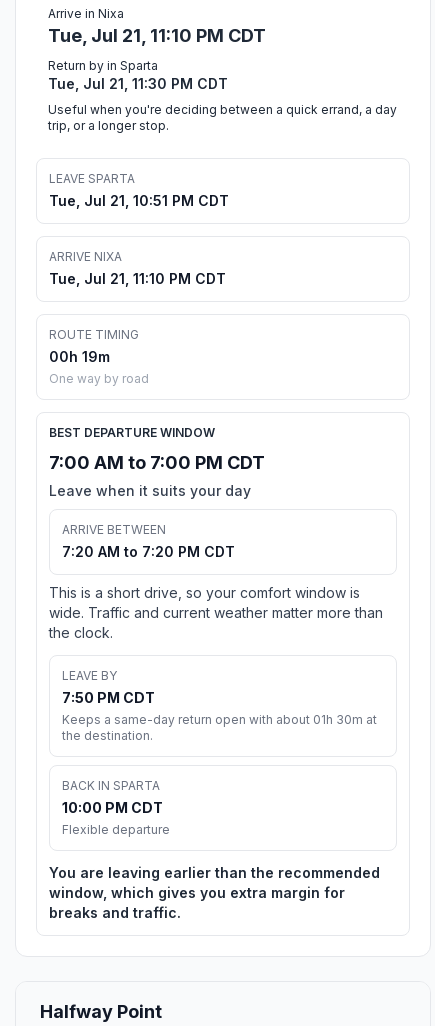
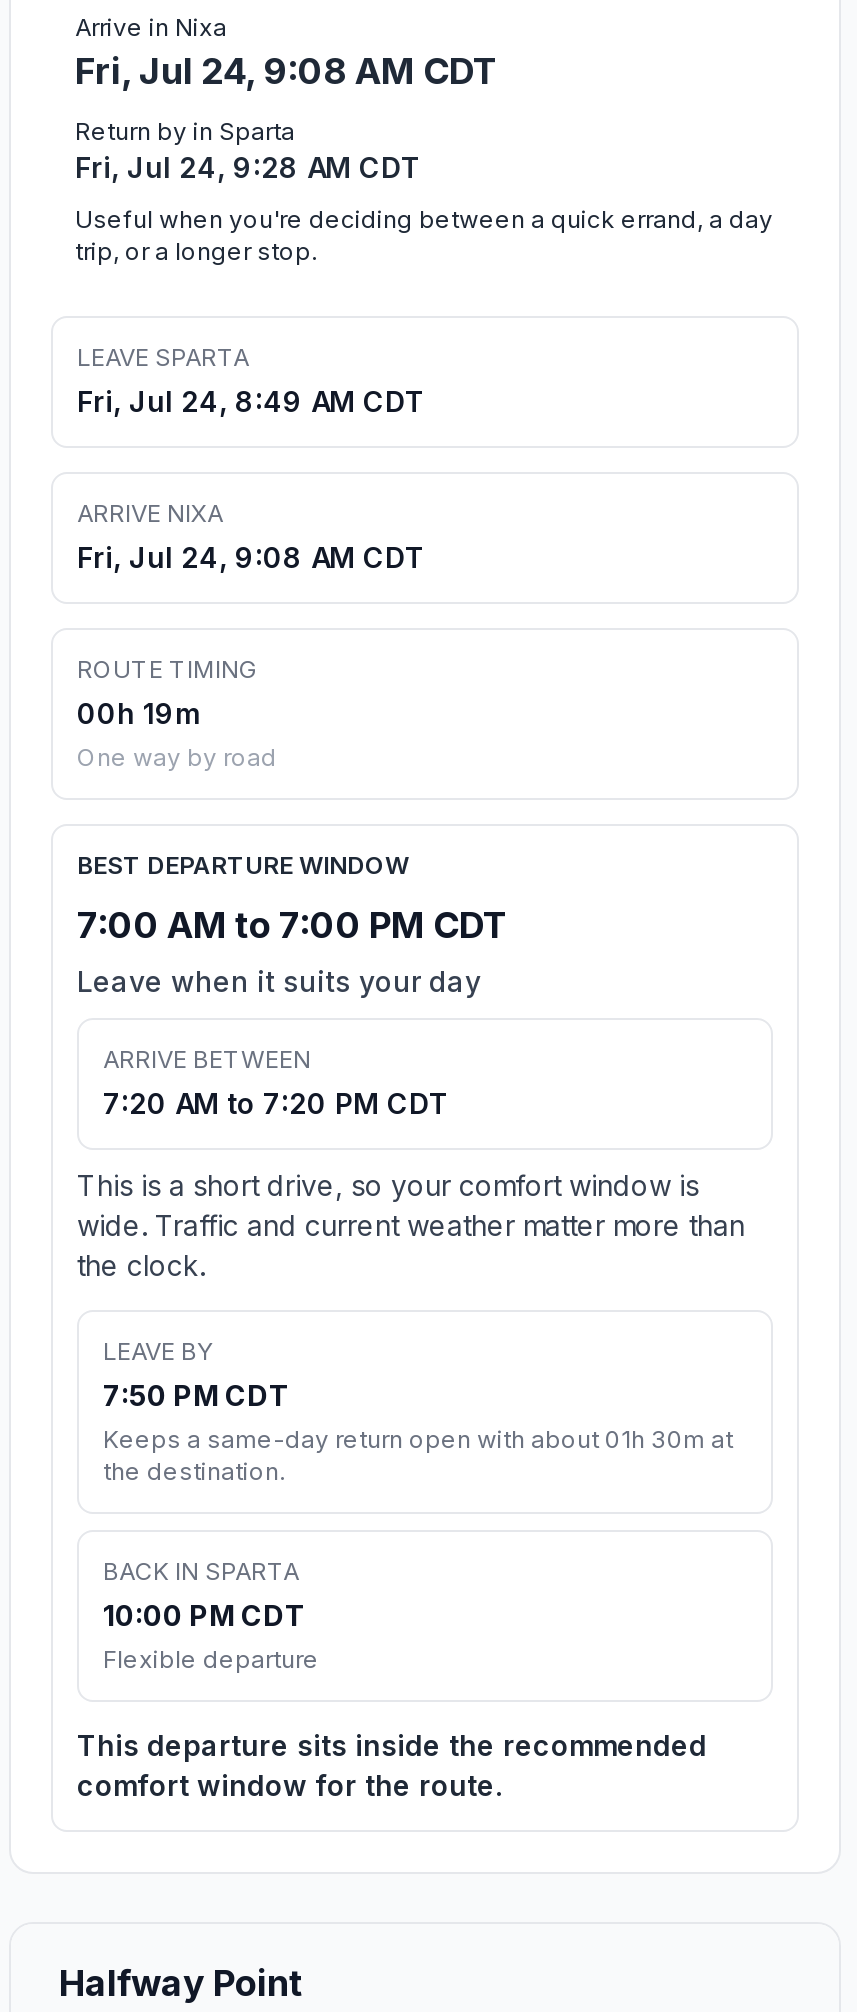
[48,25,266,46] Tue, Jul 21, 11:10 PM CDT -> [75,50,499,92] Fri, Jul 24, 9:08 AM CDT
[48,75,228,92] Tue, Jul 21, 11:30 PM CDT -> [75,150,421,184] Fri, Jul 24, 9:28 AM CDT
[49,192,229,209] Tue, Jul 21, 10:51 PM CDT -> [77,384,425,418] Fri, Jul 24, 8:49 AM CDT
[49,270,226,287] Tue, Jul 21, 11:10 PM CDT -> [77,540,425,574] Fri, Jul 24, 9:08 AM CDT
[49,864,380,921] You are leaving earlier than the recommended | window, which gives you extra margin for | breaks and traffic. -> [77,1728,707,1802] This departure sits inside the recommended | comfort window for the route.

